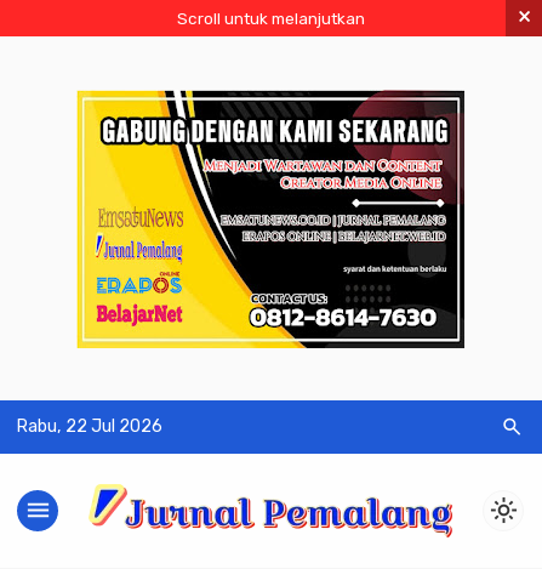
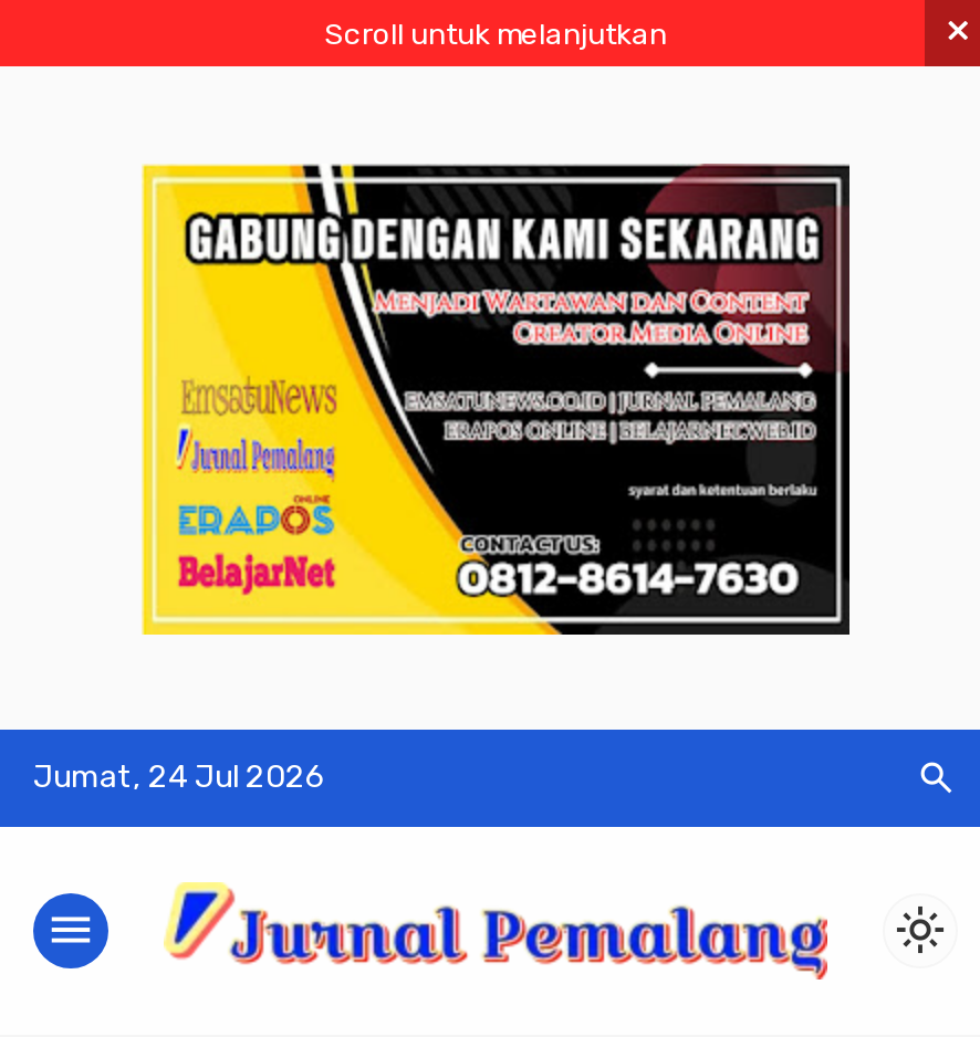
[17,416,162,437] Rabu, 22 Jul 2026 -> [33,758,325,796] Jumat, 24 Jul 2026

